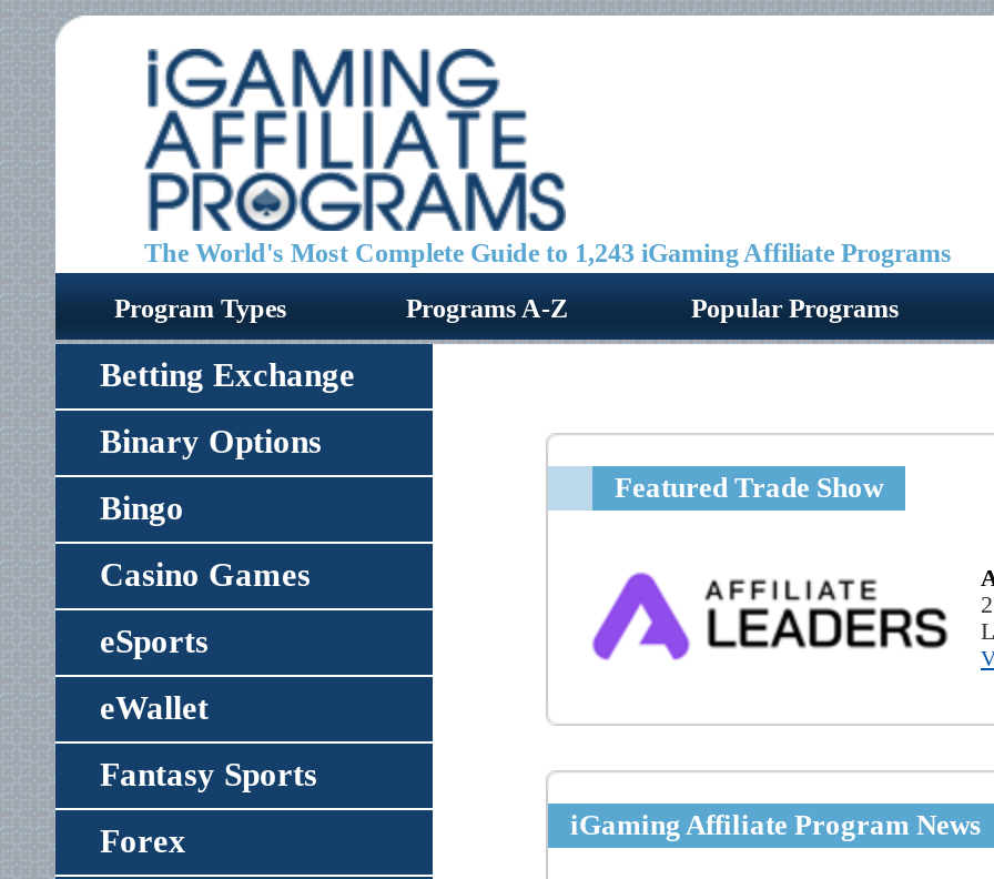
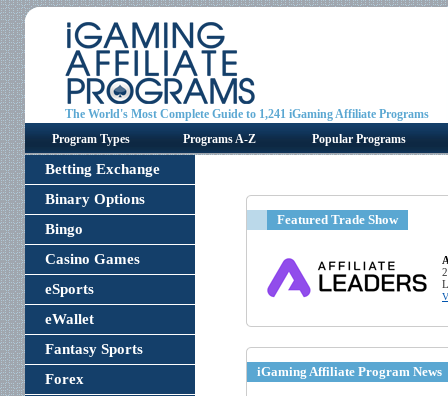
[144,238,952,269] The World's Most Complete Guide to 1,243 iGaming Affiliate Programs -> [65,107,429,121] The World's Most Complete Guide to 1,241 iGaming Affiliate Programs

